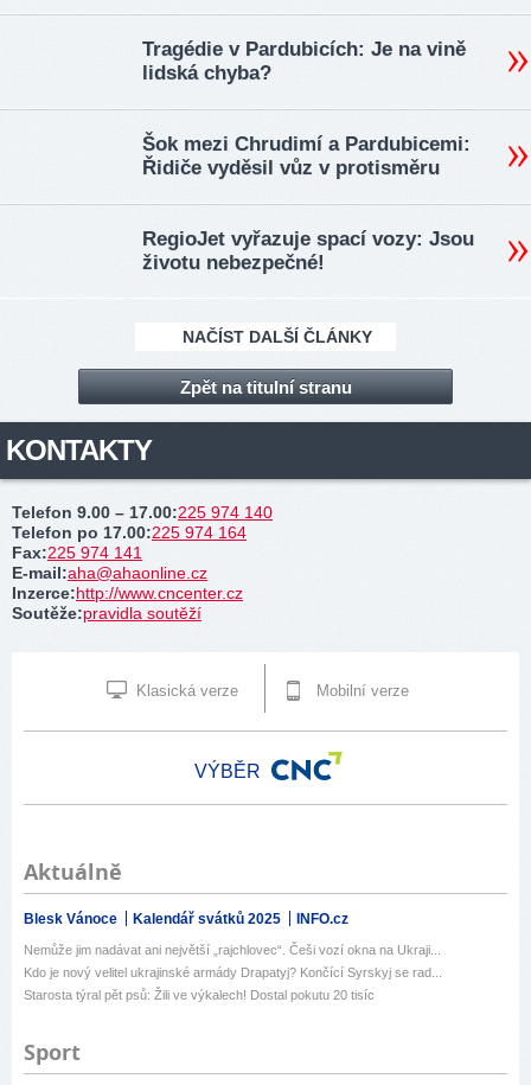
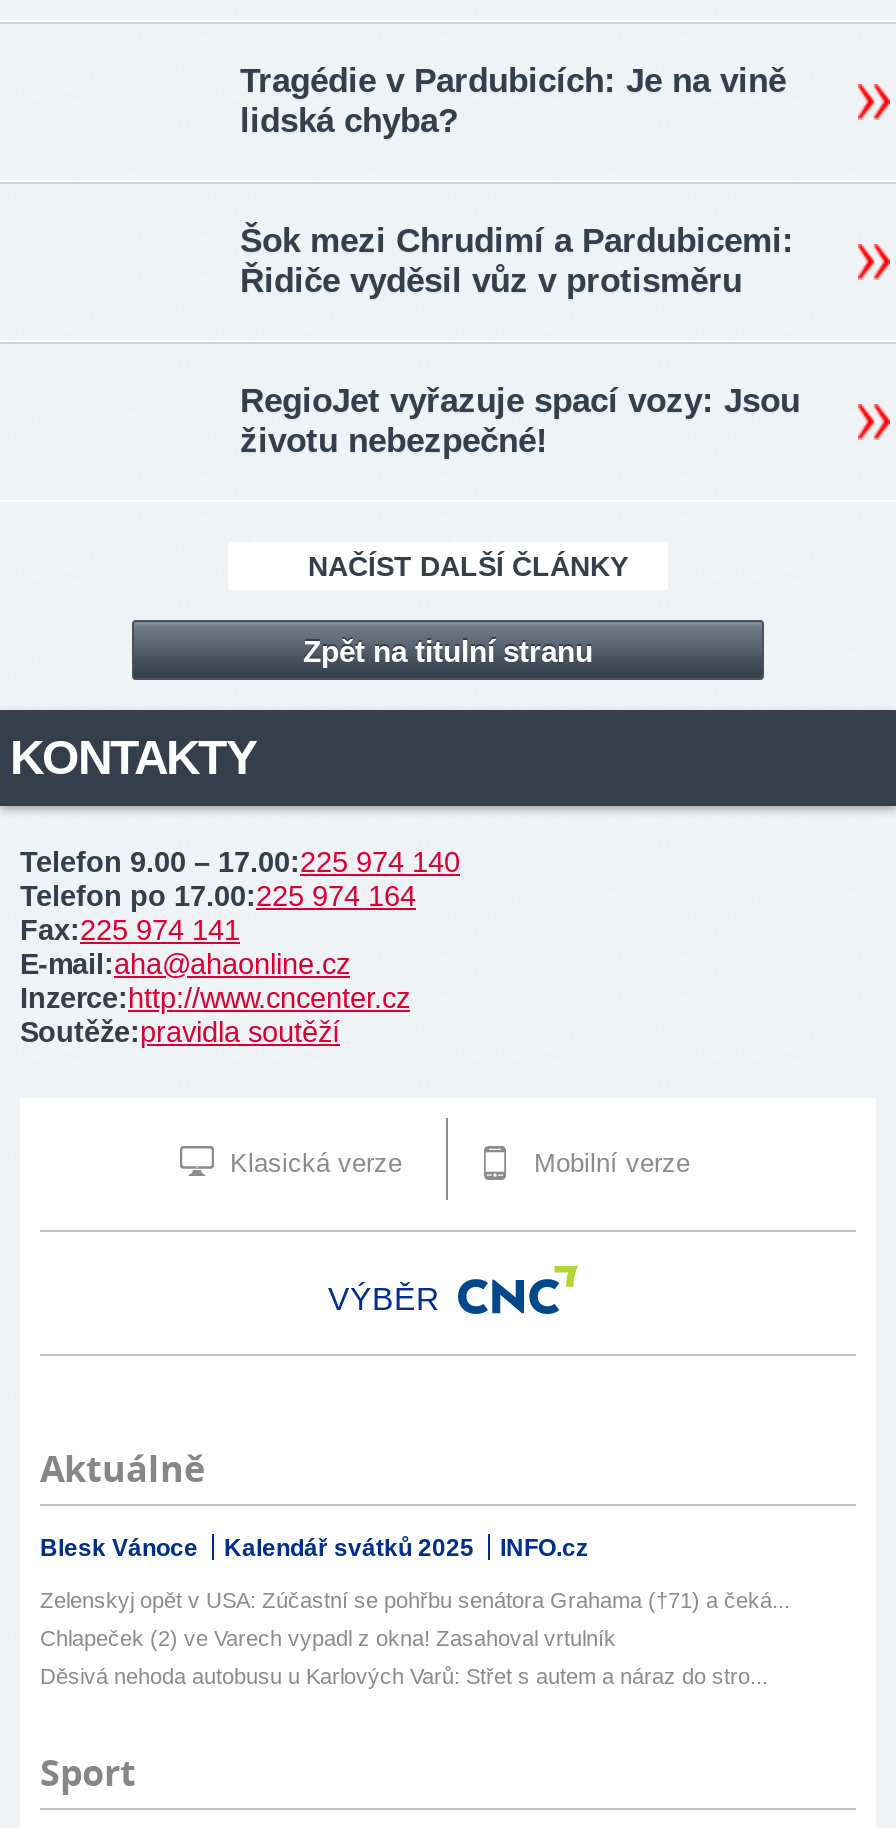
[24,943,441,957] Nemůže jim nadávat ani největší „rajchlovec“. Češi vozí okna na Ukraji... -> [40,1588,790,1612] Zelenskyj opět v USA: Zúčastní se pohřbu senátora Grahama (†71) a čeká...
[24,965,442,980] Kdo je nový velitel ukrajinské armády Drapatyj? Končící Syrskyj se rad... -> [40,1626,616,1650] Chlapeček (2) ve Varech vypadl z okna! Zasahoval vrtulník
[24,988,375,1002] Starosta týral pět psů: Žili ve výkalech! Dostal pokutu 20 tisíc -> [40,1664,768,1688] Děsivá nehoda autobusu u Karlových Varů: Střet s autem a náraz do stro...

